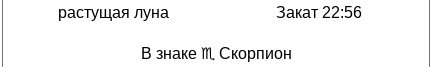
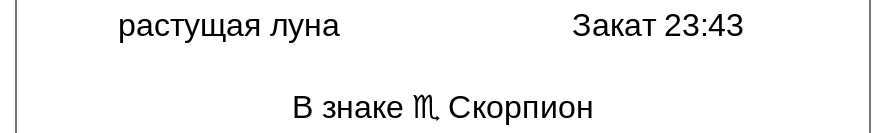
[276,4,362,21] Закат 22:56 -> [572,8,744,42] Закат 23:43

